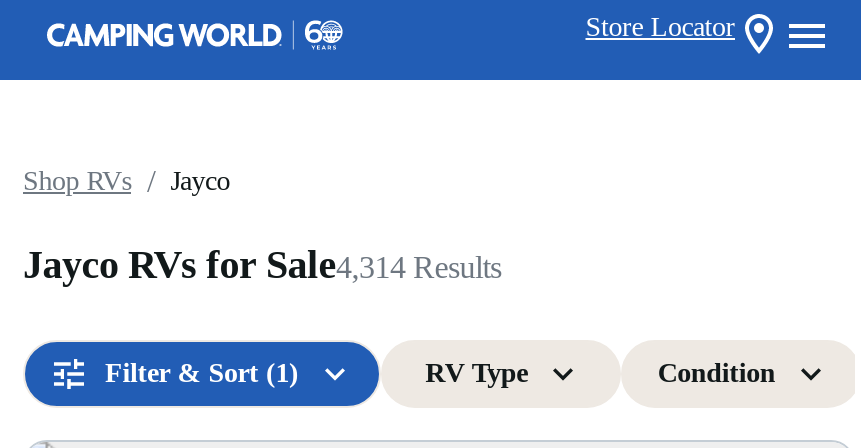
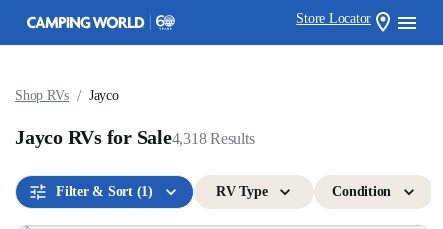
[23,242,501,286] Jayco RVs for Sale4,314 Results -> [15,126,254,148] Jayco RVs for Sale4,318 Results

